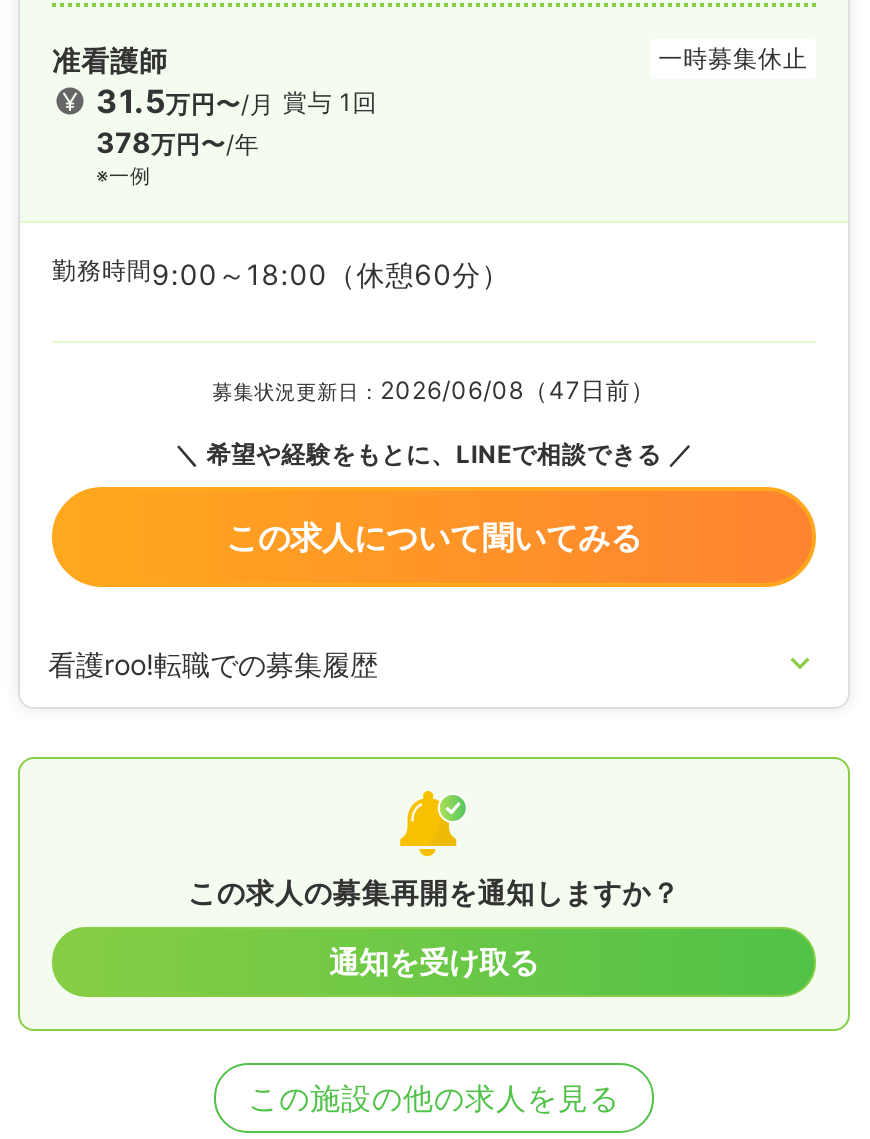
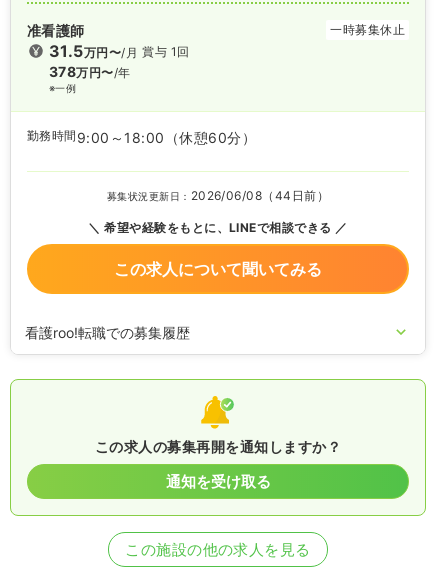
[212,375,656,405] 募集状況更新日：2026/06/08（47日前） -> [107,188,329,203] 募集状況更新日：2026/06/08（44日前）

